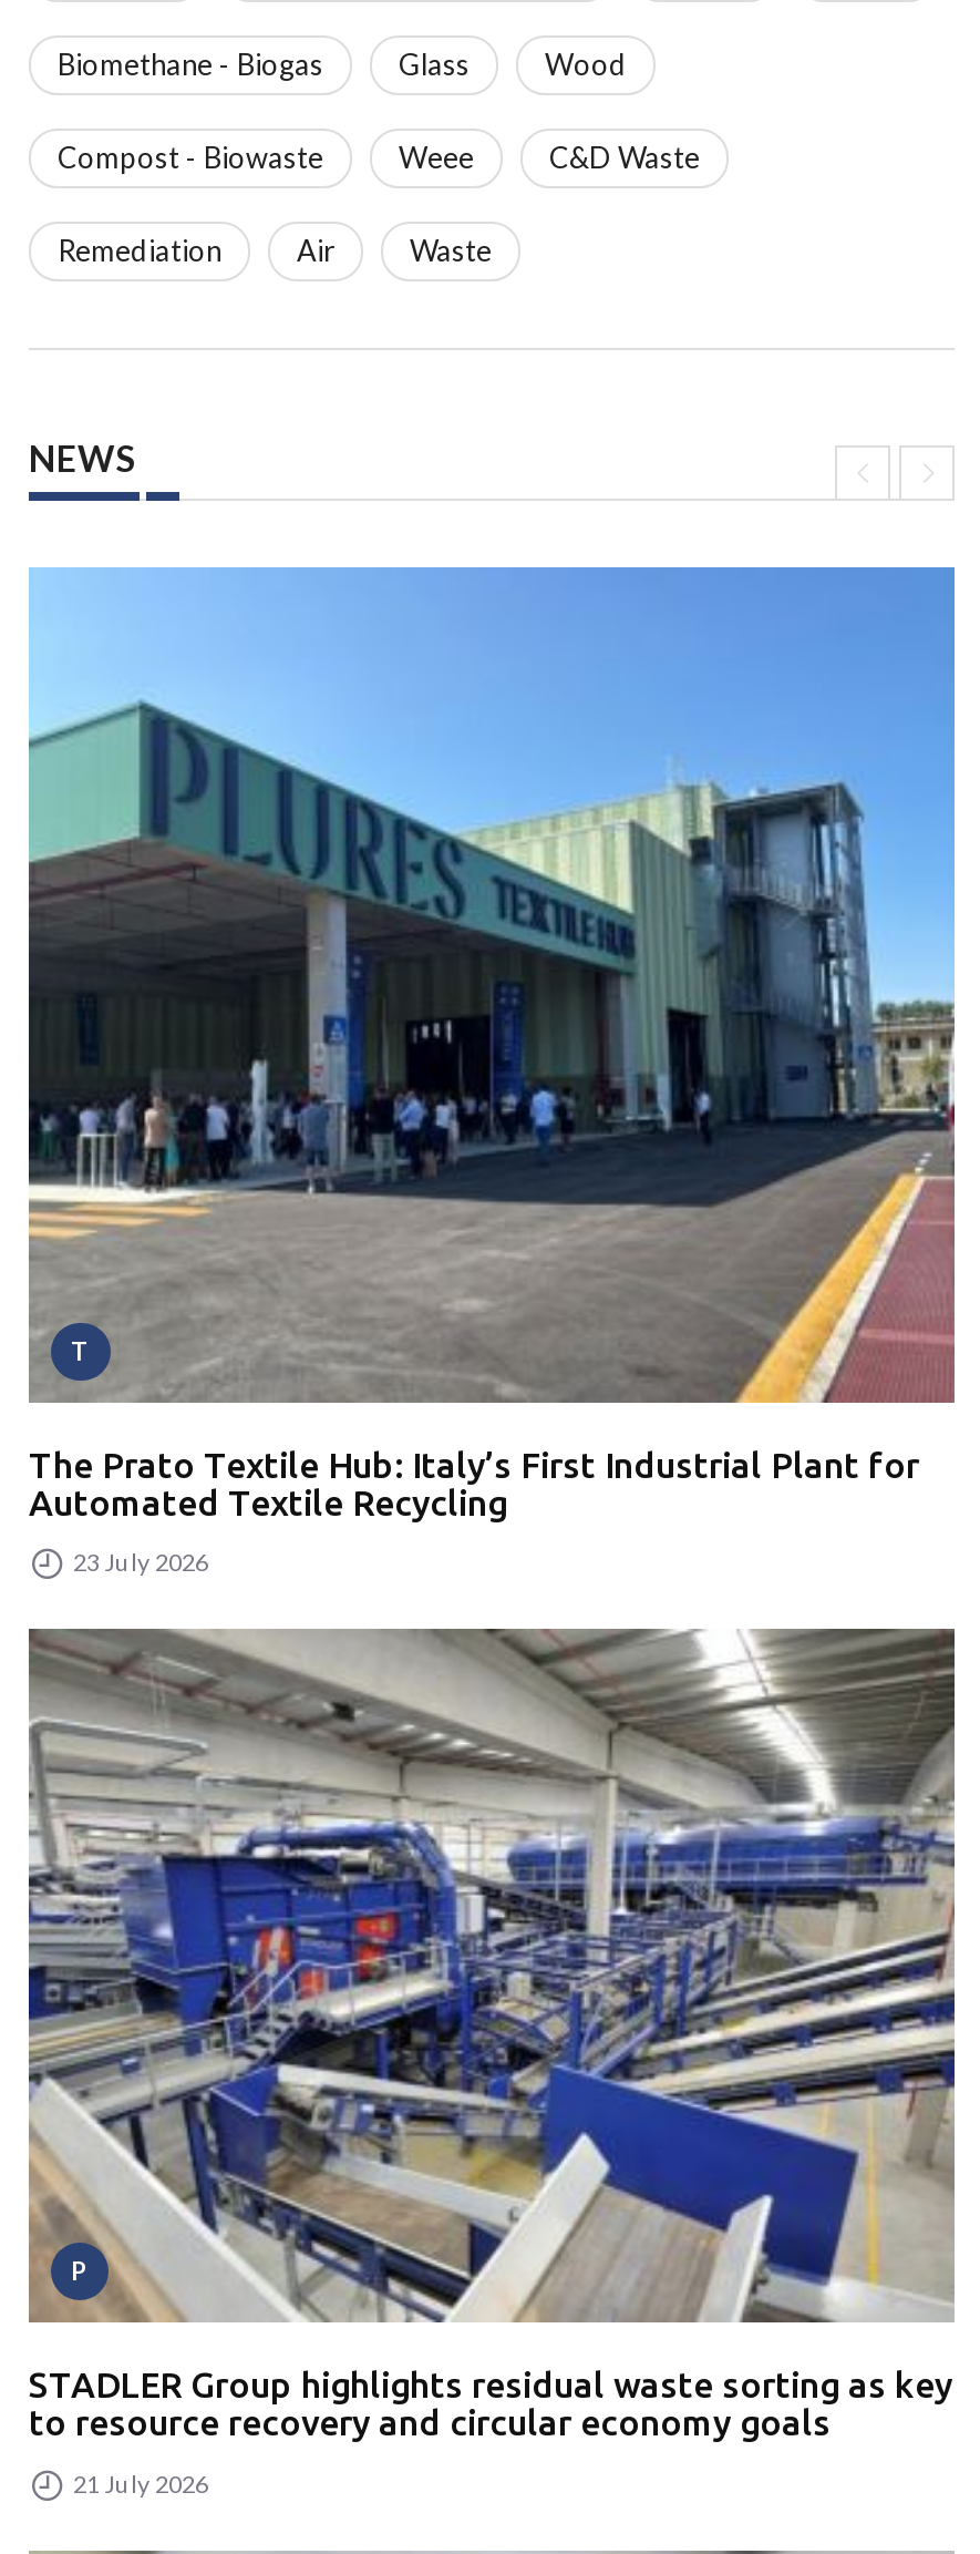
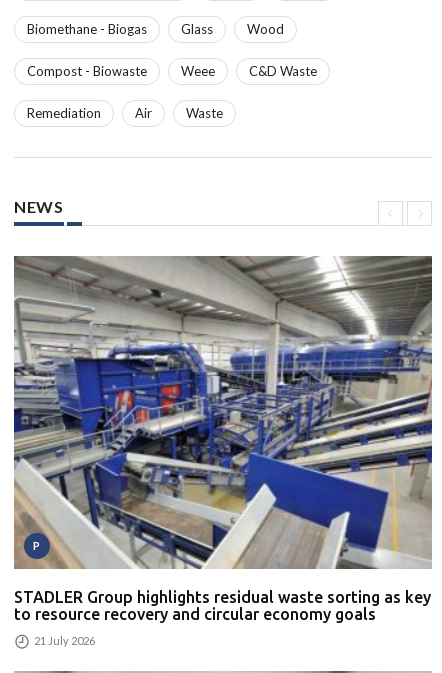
[27,565,957,1575] [image] | T | The Prato Textile Hub: Italy’s First Industrial Plant for | Automated Textile Recycling | 23 July 2026 -> none

